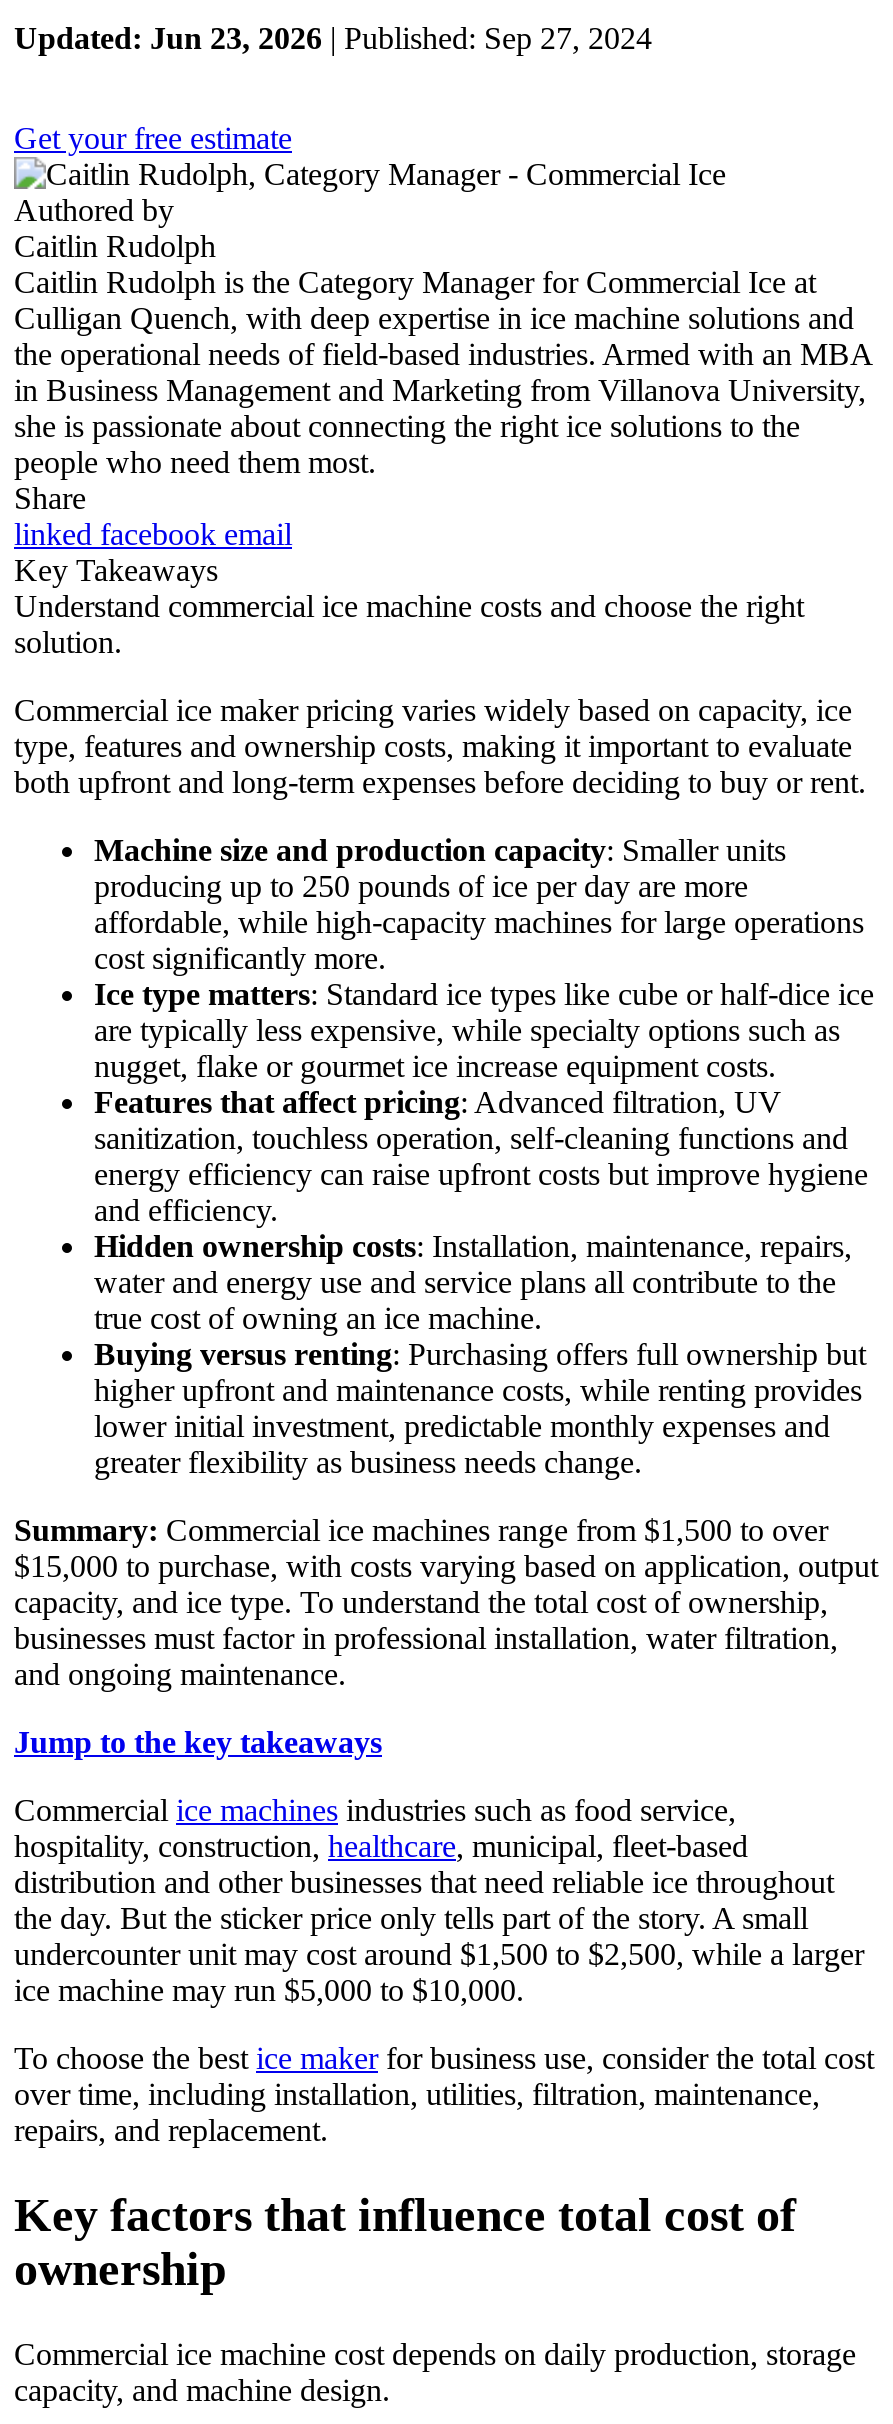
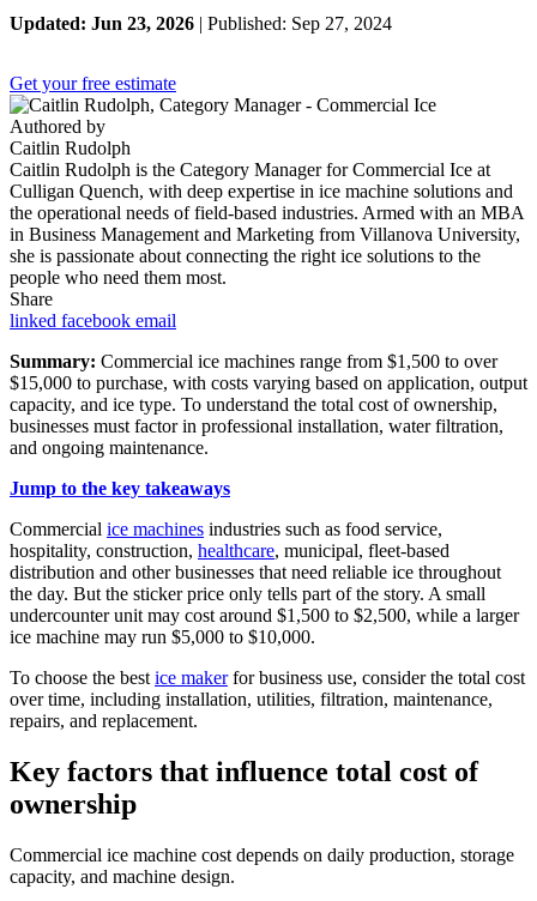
[14,553,874,1479] Key Takeaways | Understand commercial ice machine costs and choose the right | solution. | Commercial ice maker pricing varies widely based on capacity, ice | type, features and ownership costs, making it important to evaluate | both upfront and long-term expenses before deciding to buy or rent. | Machine size and production capacity: Smaller units | producing up to 250 pounds of ice per day are more | affordable, while high-capacity machines for large operations | cost significantly more. | Ice type matters: Standard ice types like cube or half-dice ice | are typically less expensive, while specialty options such as | nugget, flake or gourmet ice increase equipment costs. | Features that affect pricing: Advanced filtration, UV | sanitization, touchless operation, self-cleaning functions and | energy efficiency can raise upfront costs but improve hygiene | and efficiency. | Hidden ownership costs: Installation, maintenance, repairs, | water and energy use and service plans all contribute to the | true cost of owning an ice machine. | Buying versus renting: Purchasing offers full ownership but | higher upfront and maintenance costs, while renting provides | lower initial investment, predictable monthly expenses and | greater flexibility as business needs change. -> none

